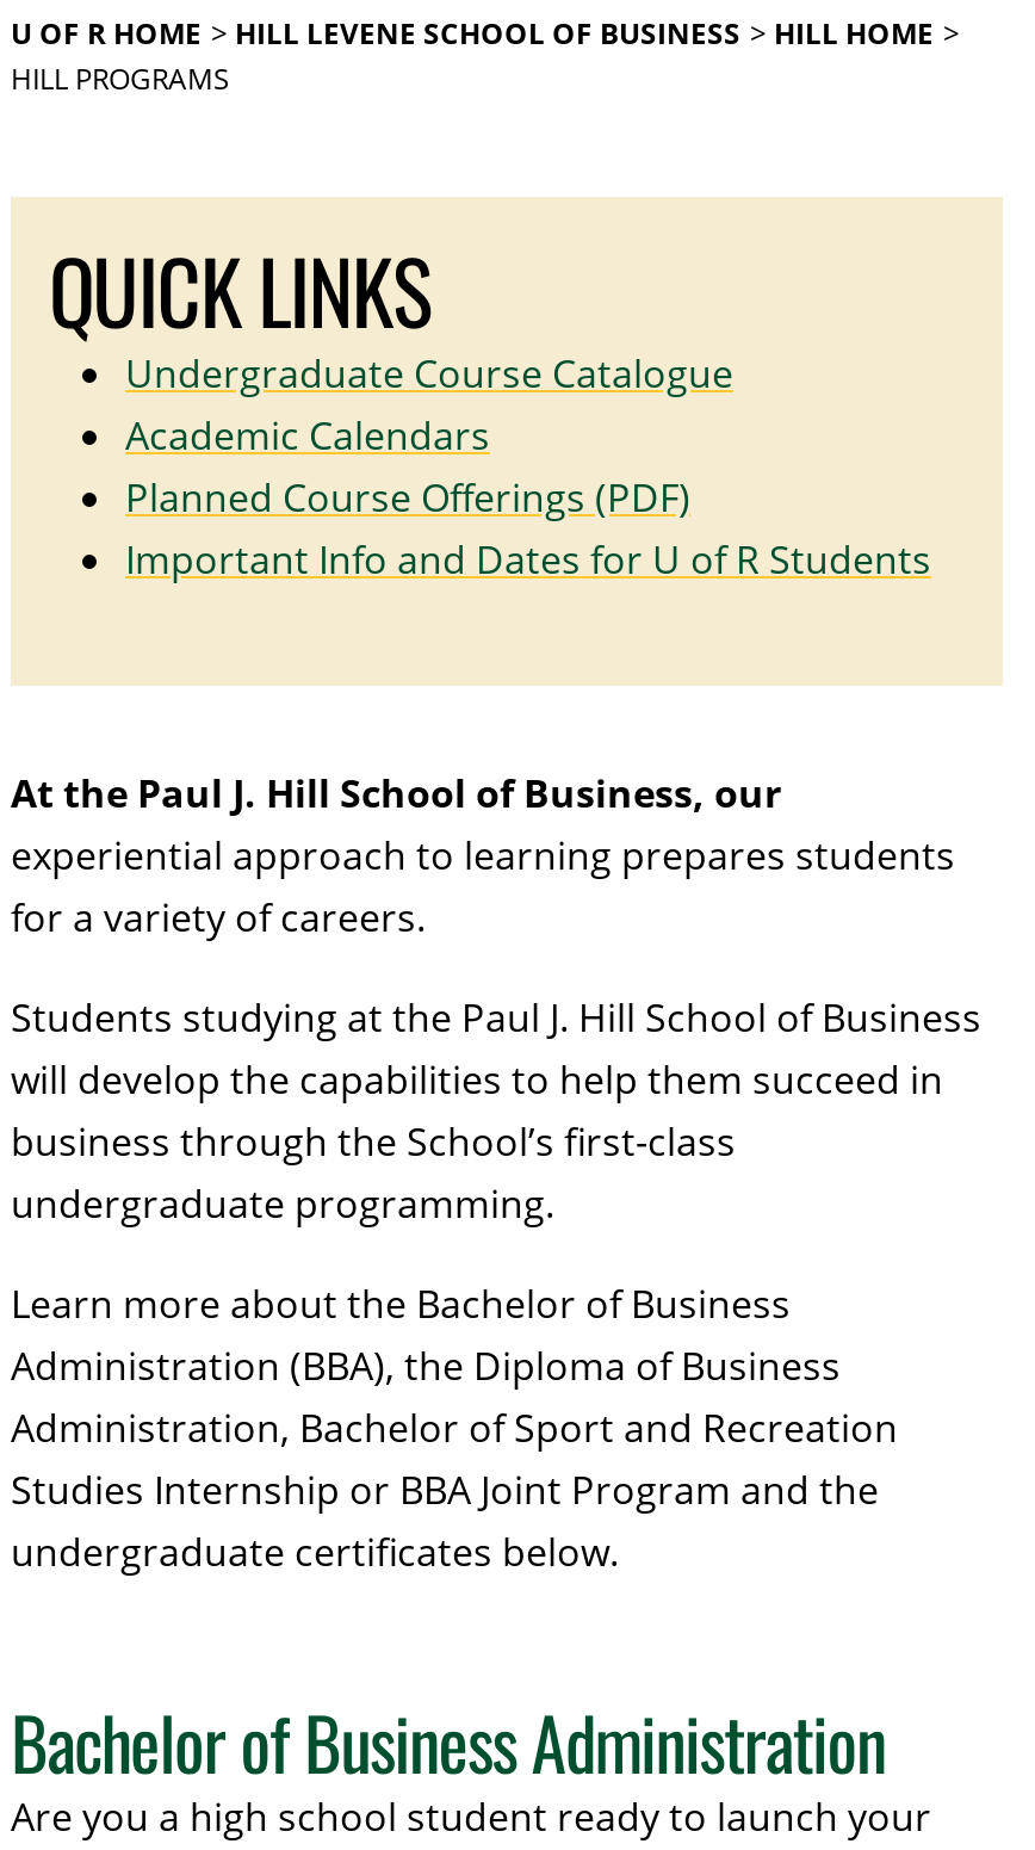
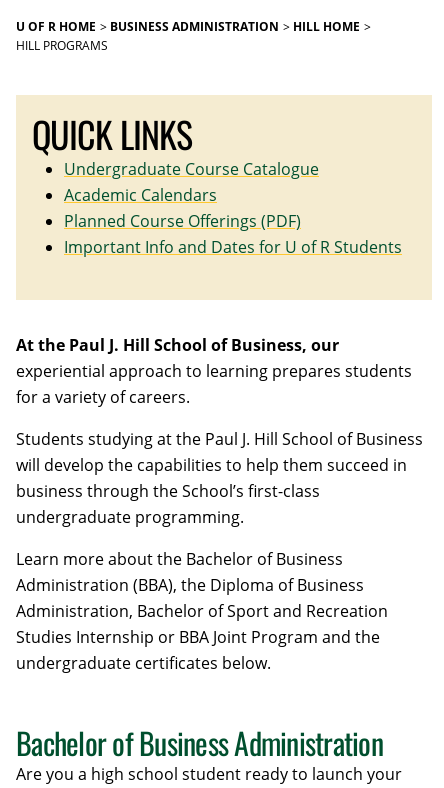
[235,12,740,53] HILL LEVENE SCHOOL OF BUSINESS -> [110,18,279,35] BUSINESS ADMINISTRATION

